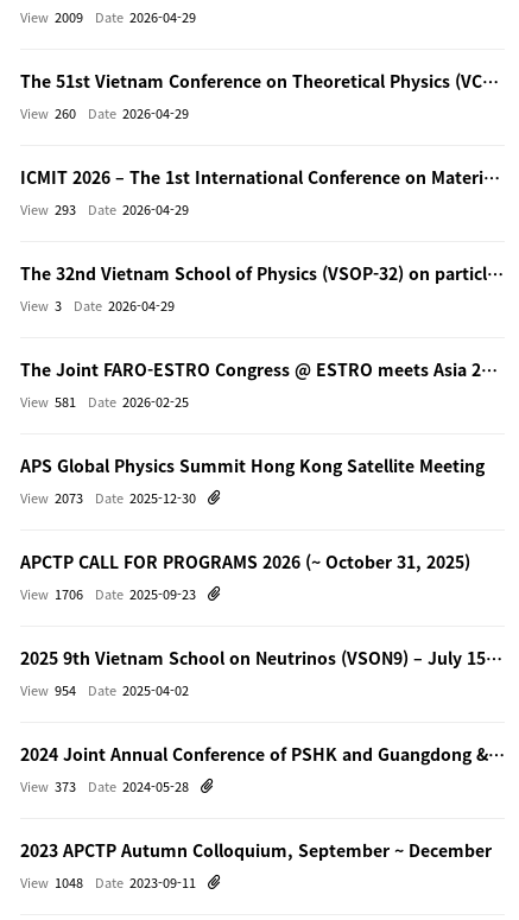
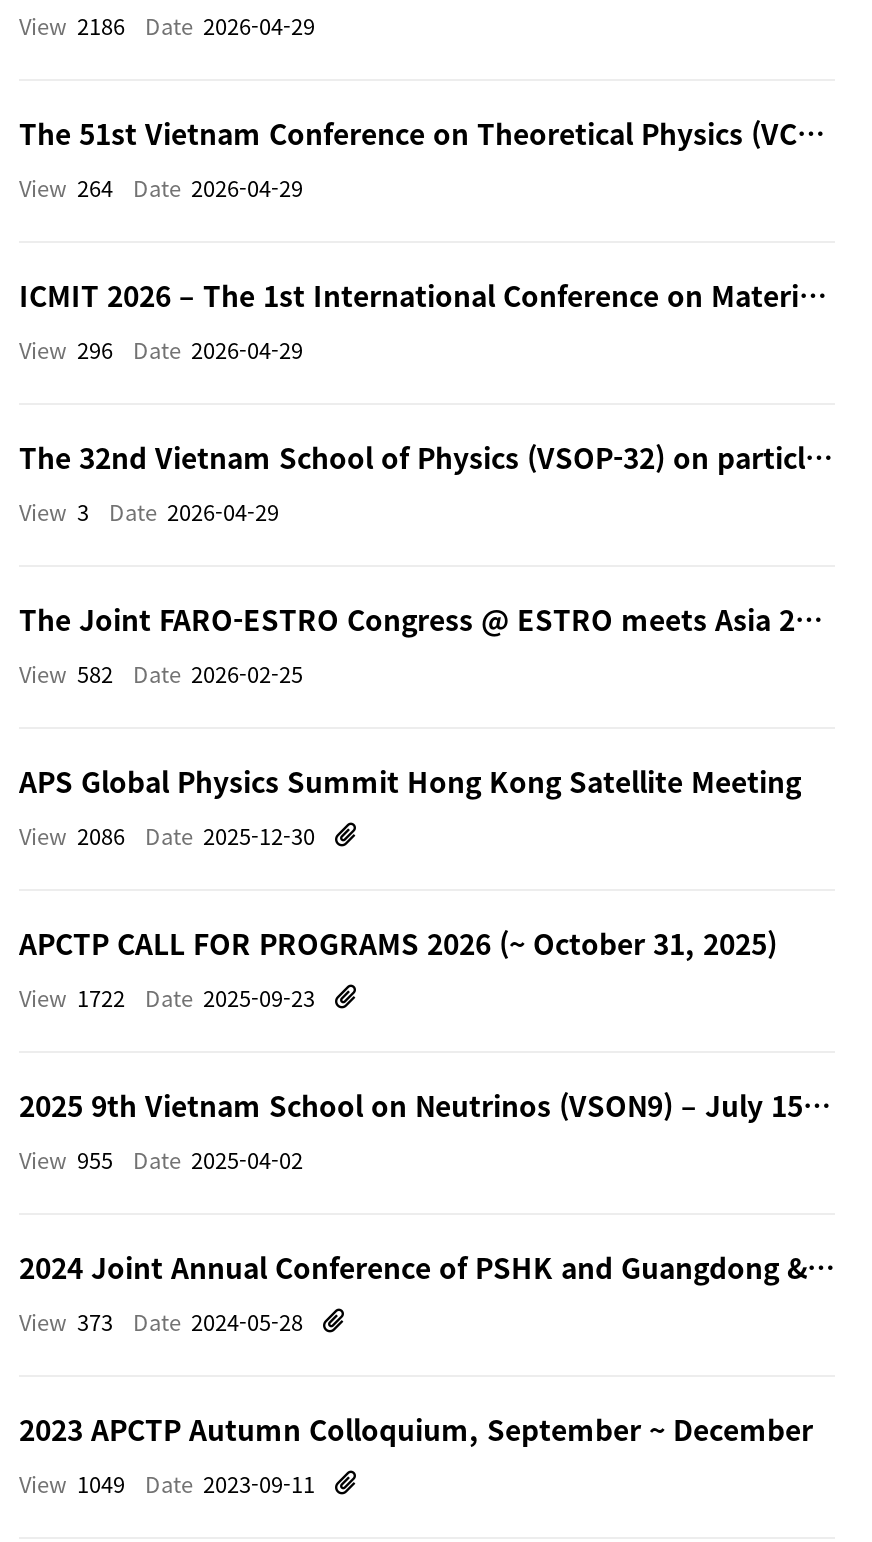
[20,7,196,27] View 2009 Date 2026-04-29 -> [19,9,315,43] View 2186 Date 2026-04-29
[20,103,189,123] View 260 Date 2026-04-29 -> [19,171,303,205] View 264 Date 2026-04-29
[20,199,189,220] View 293 Date 2026-04-29 -> [19,333,303,367] View 296 Date 2026-04-29
[20,392,189,412] View 581 Date 2026-02-25 -> [19,657,303,691] View 582 Date 2026-02-25
[20,488,196,508] View 2073 Date 2025-12-30 -> [19,819,315,853] View 2086 Date 2025-12-30
[20,584,196,604] View 1706 Date 2025-09-23 -> [19,981,315,1015] View 1722 Date 2025-09-23
[20,680,189,700] View 954 Date 2025-04-02 -> [19,1143,303,1177] View 955 Date 2025-04-02
[20,873,196,893] View 1048 Date 2023-09-11 -> [19,1467,315,1501] View 1049 Date 2023-09-11

